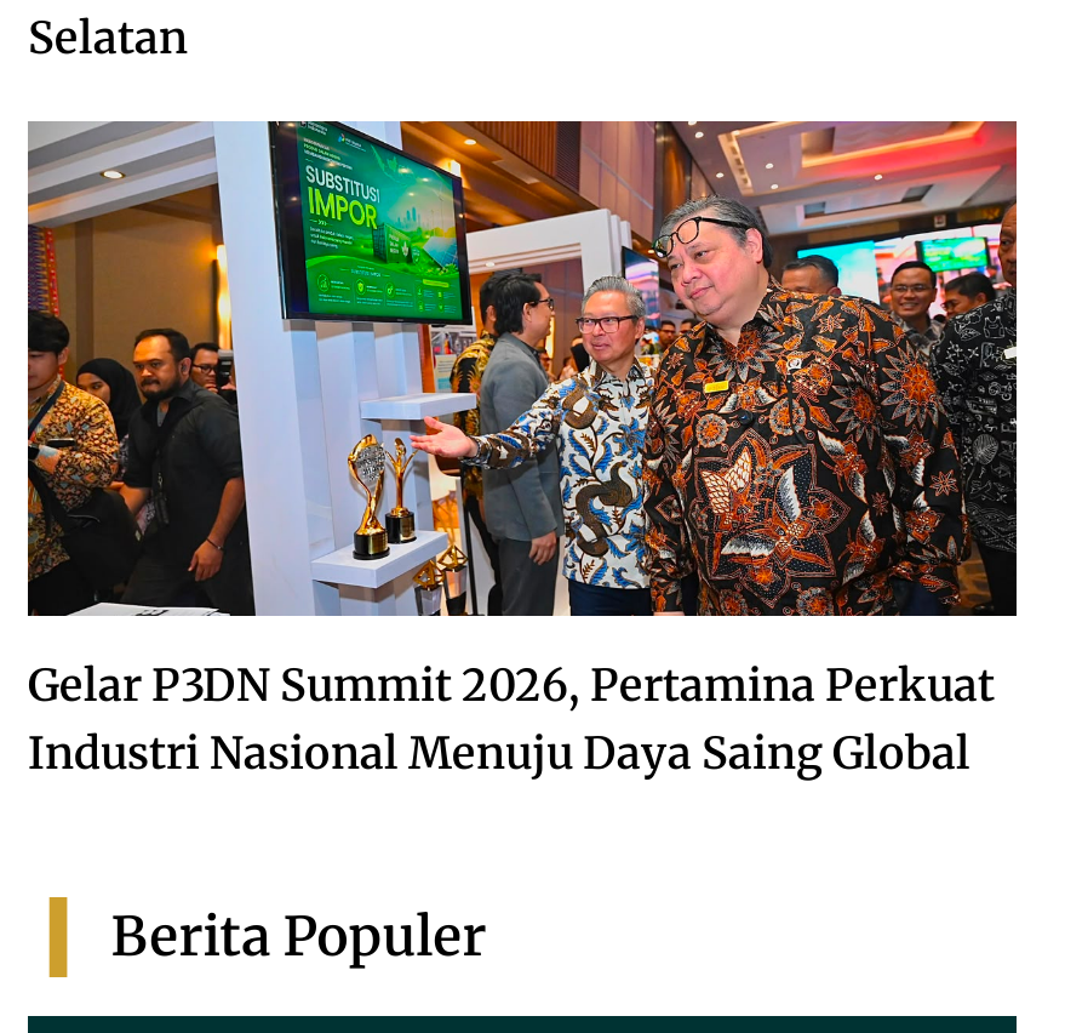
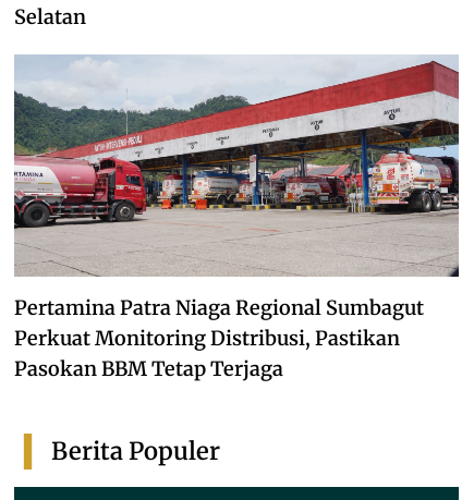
[25,119,1019,780] [image] | Gelar P3DN Summit 2026, Pertamina Perkuat | Industri Nasional Menuju Daya Saing Global -> [14,54,459,381] [image] | Pertamina Patra Niaga Regional Sumbagut | Perkuat Monitoring Distribusi, Pastikan | Pasokan BBM Tetap Terjaga

